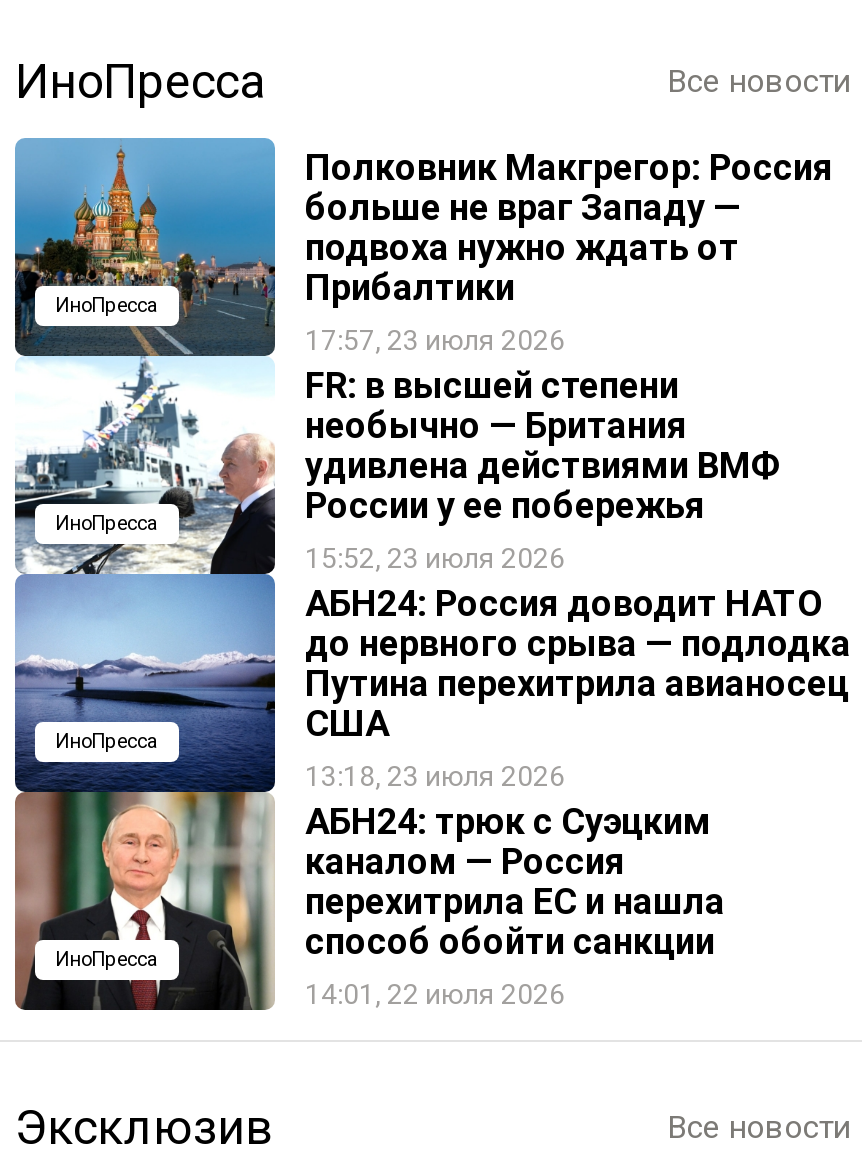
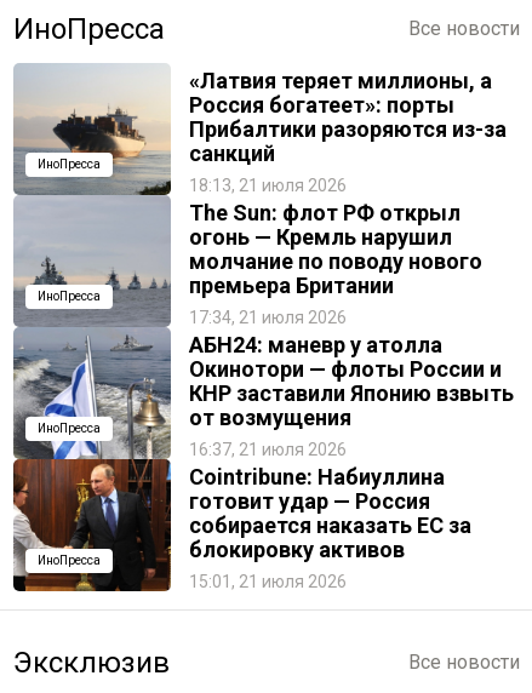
[13,138,833,1012] [image] | Полковник Макгрегор: Россия | больше не враг Западу — | подвоха нужно ждать от | Прибалтики | 17:57, 23 июля 2026 -> [12,64,507,592] [image] | «Латвия теряет миллионы, а | Россия богатеет»: порты | Прибалтики разоряются из-за | санкций | 18:13, 21 июля 2026
[305,365,781,575] FR: в высшей степени | необычно — Британия | удивлена действиями ВМФ | России у ее побережья | 15:52, 23 июля 2026 -> [189,200,482,328] The Sun: флот РФ открыл | огонь — Кремль нарушил | молчание по поводу нового | премьера Британии | 17:34, 21 июля 2026
[305,583,851,793] АБН24: Россия доводит НАТО | до нервного срыва — подлодка | Путина перехитрила авианосец | США | 13:18, 23 июля 2026 -> [189,332,513,460] АБН24: маневр у атолла | Окинотори — флоты России и | КНР заставили Японию взвыть | от возмущения | 16:37, 21 июля 2026
[305,801,725,1011] АБН24: трюк с Суэцким | каналом — Россия | перехитрила EC и нашла | способ обойти санкции | 14:01, 22 июля 2026 -> [189,465,471,592] Cointribune: Набиуллина | готовит удар — Россия | собирается наказать EC за | блокировку активов | 15:01, 21 июля 2026

